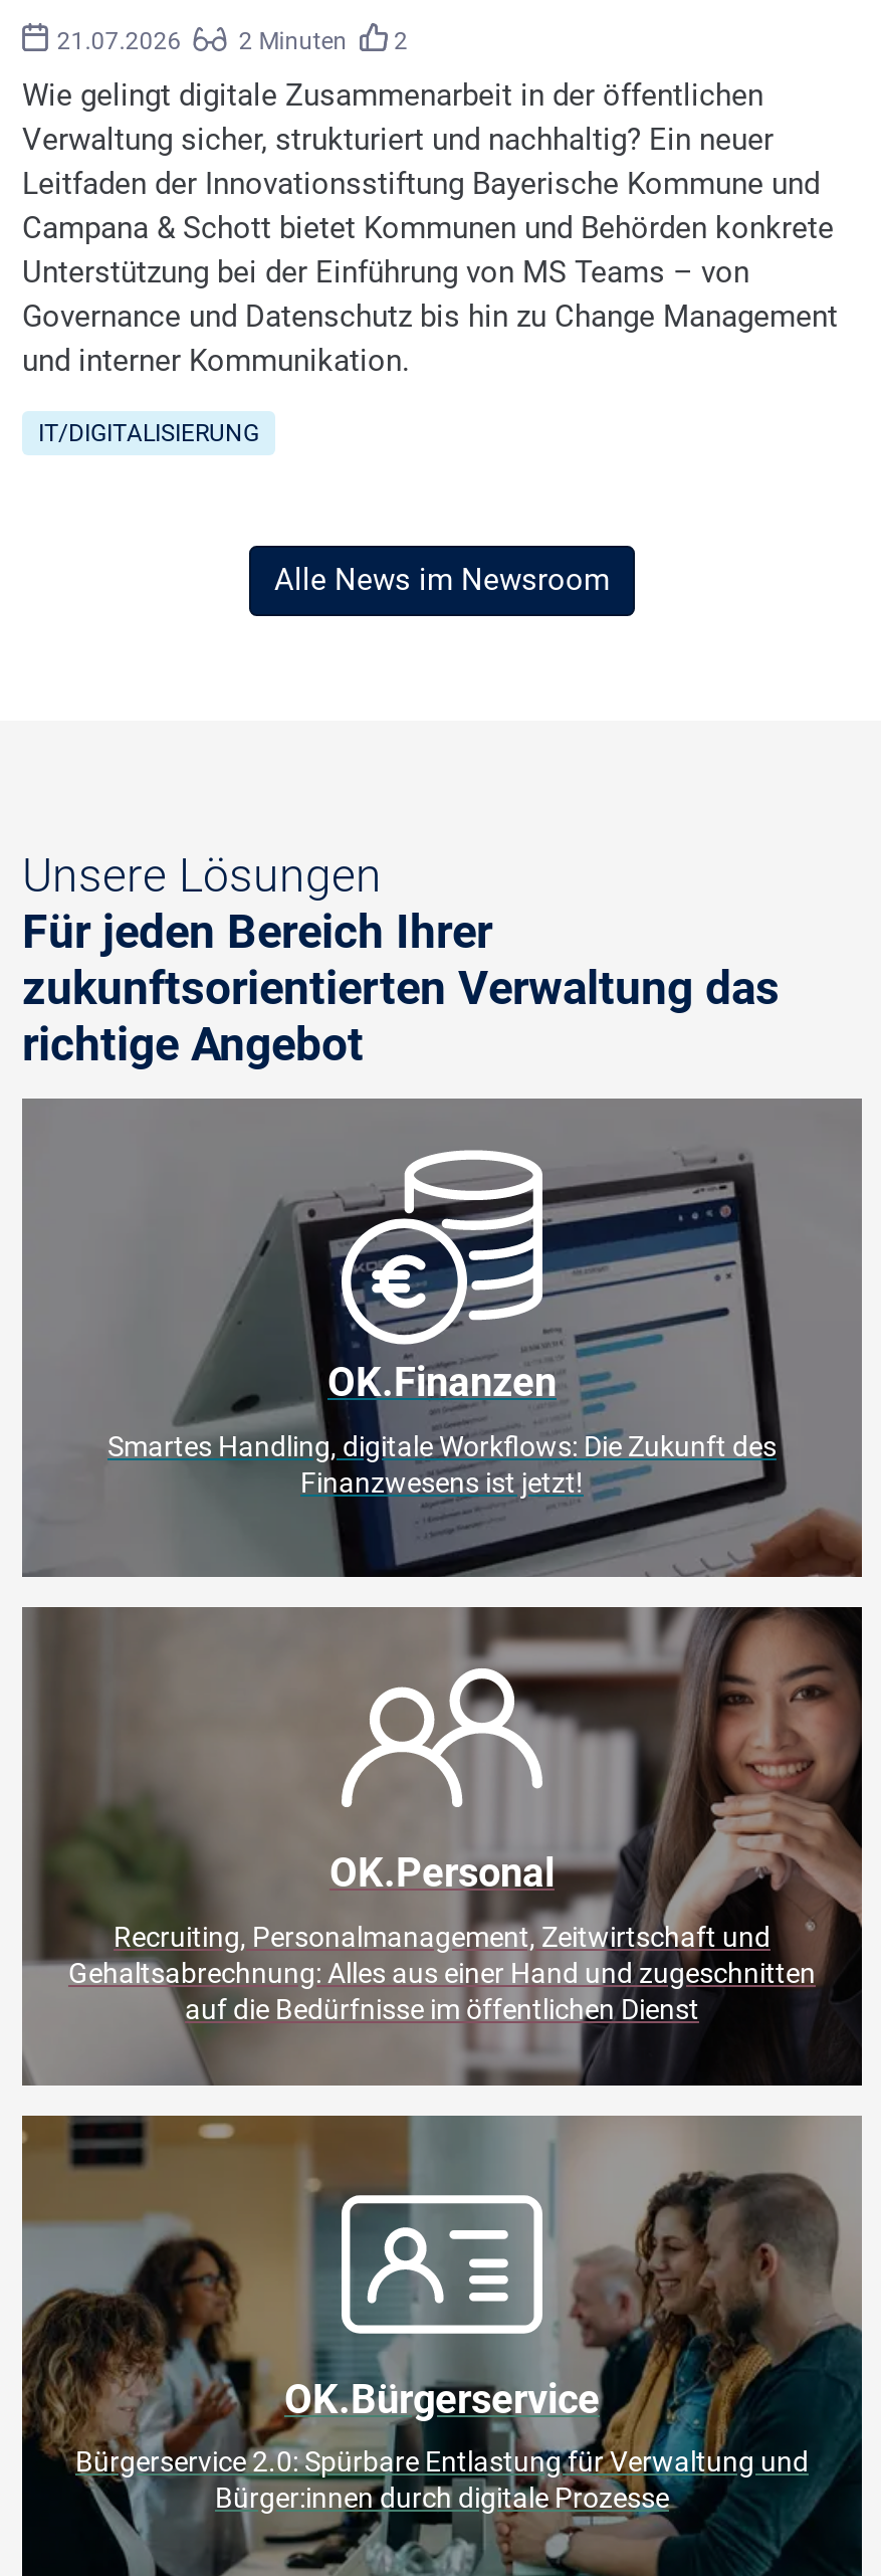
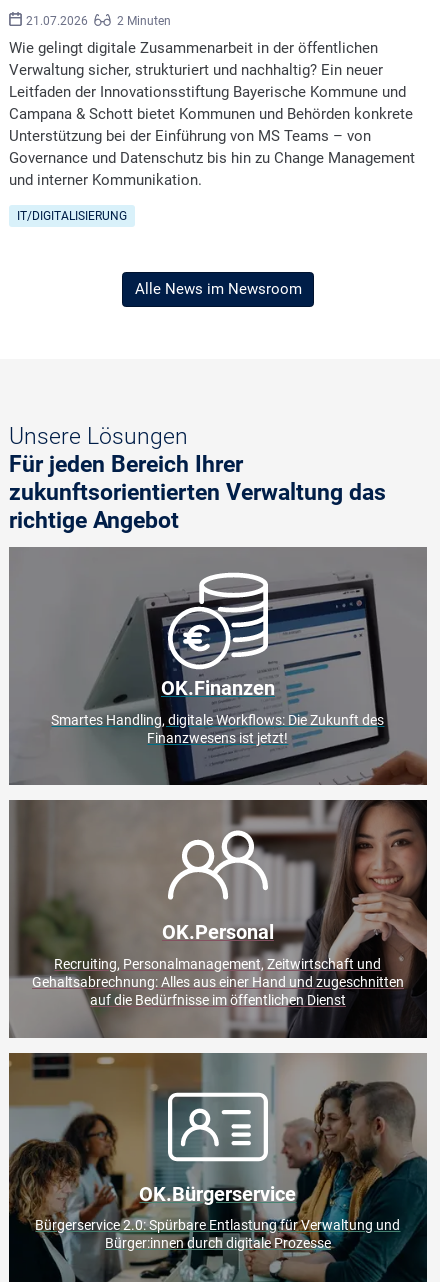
[394,27,408,55] 2 -> none

